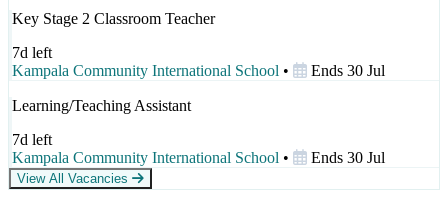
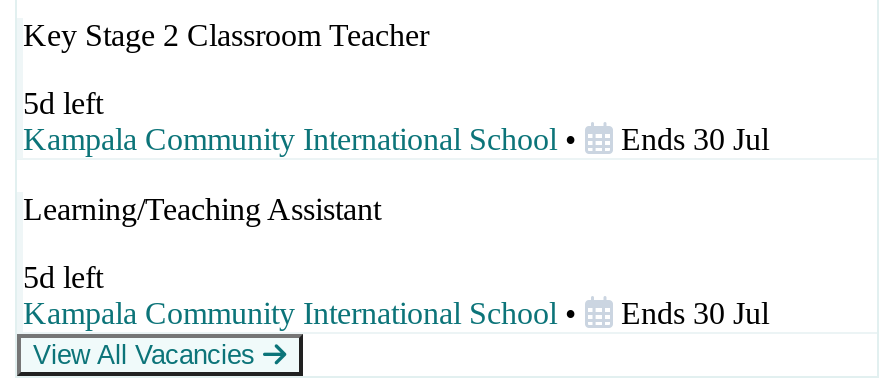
[12,43,52,60] 7d left -> [23,85,103,119] 5d left
[12,130,52,147] 7d left -> [23,259,103,293] 5d left

